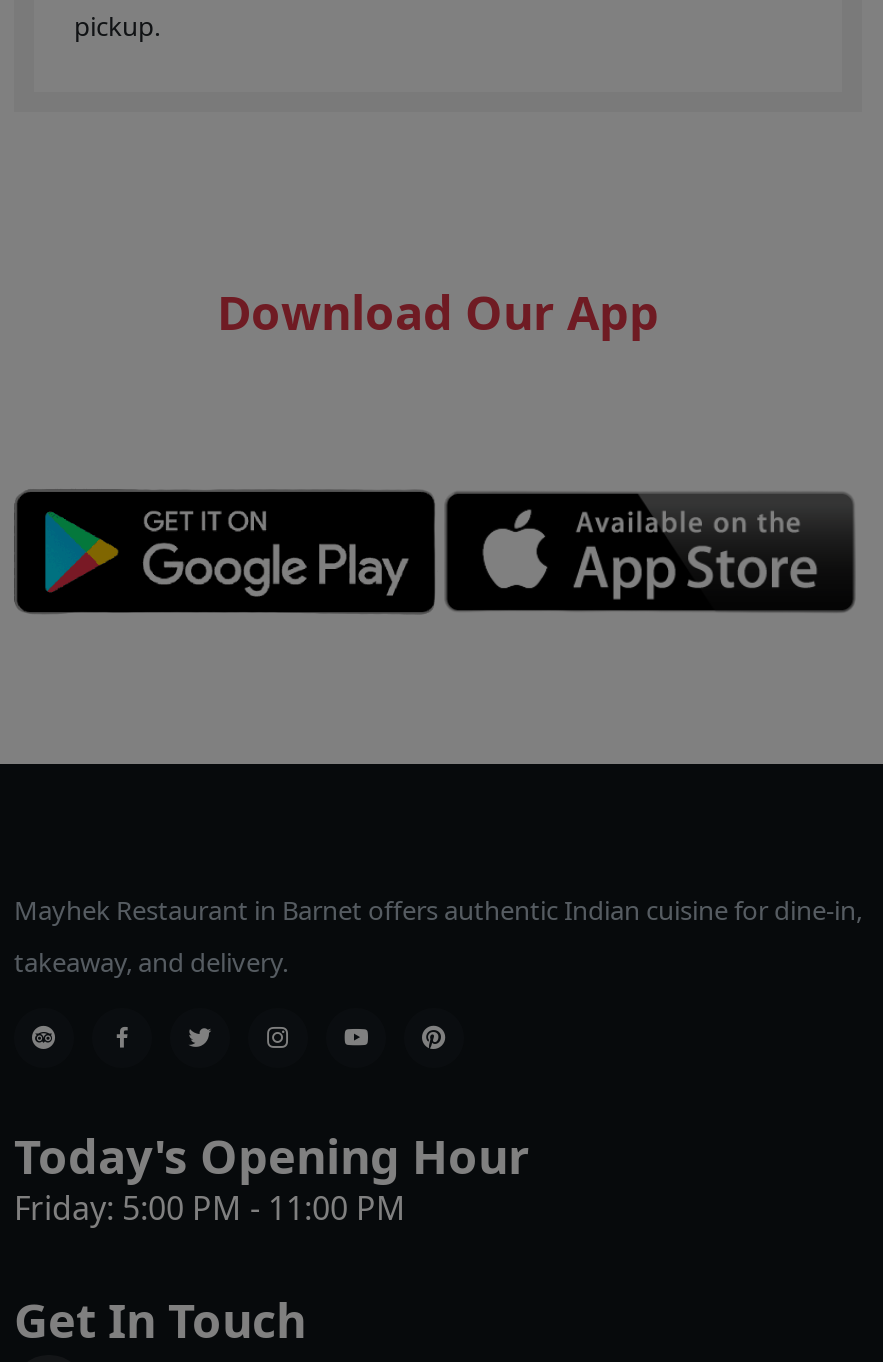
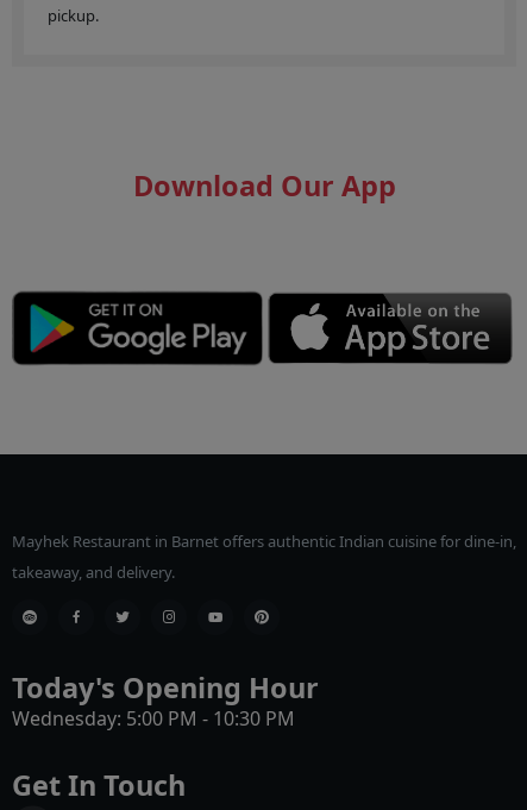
[14,1187,406,1231] Friday: 5:00 PM - 11:00 PM -> [12,706,295,732] Wednesday: 5:00 PM - 10:30 PM

